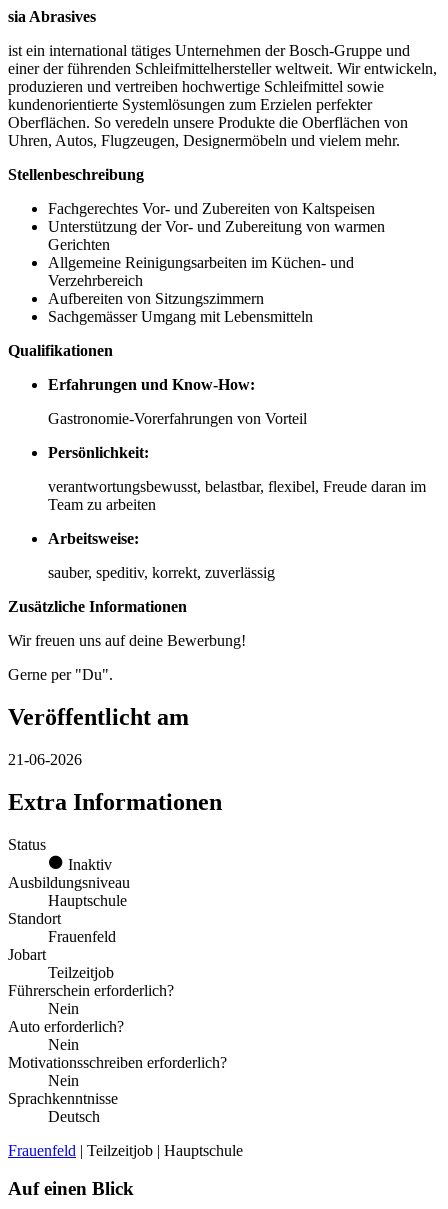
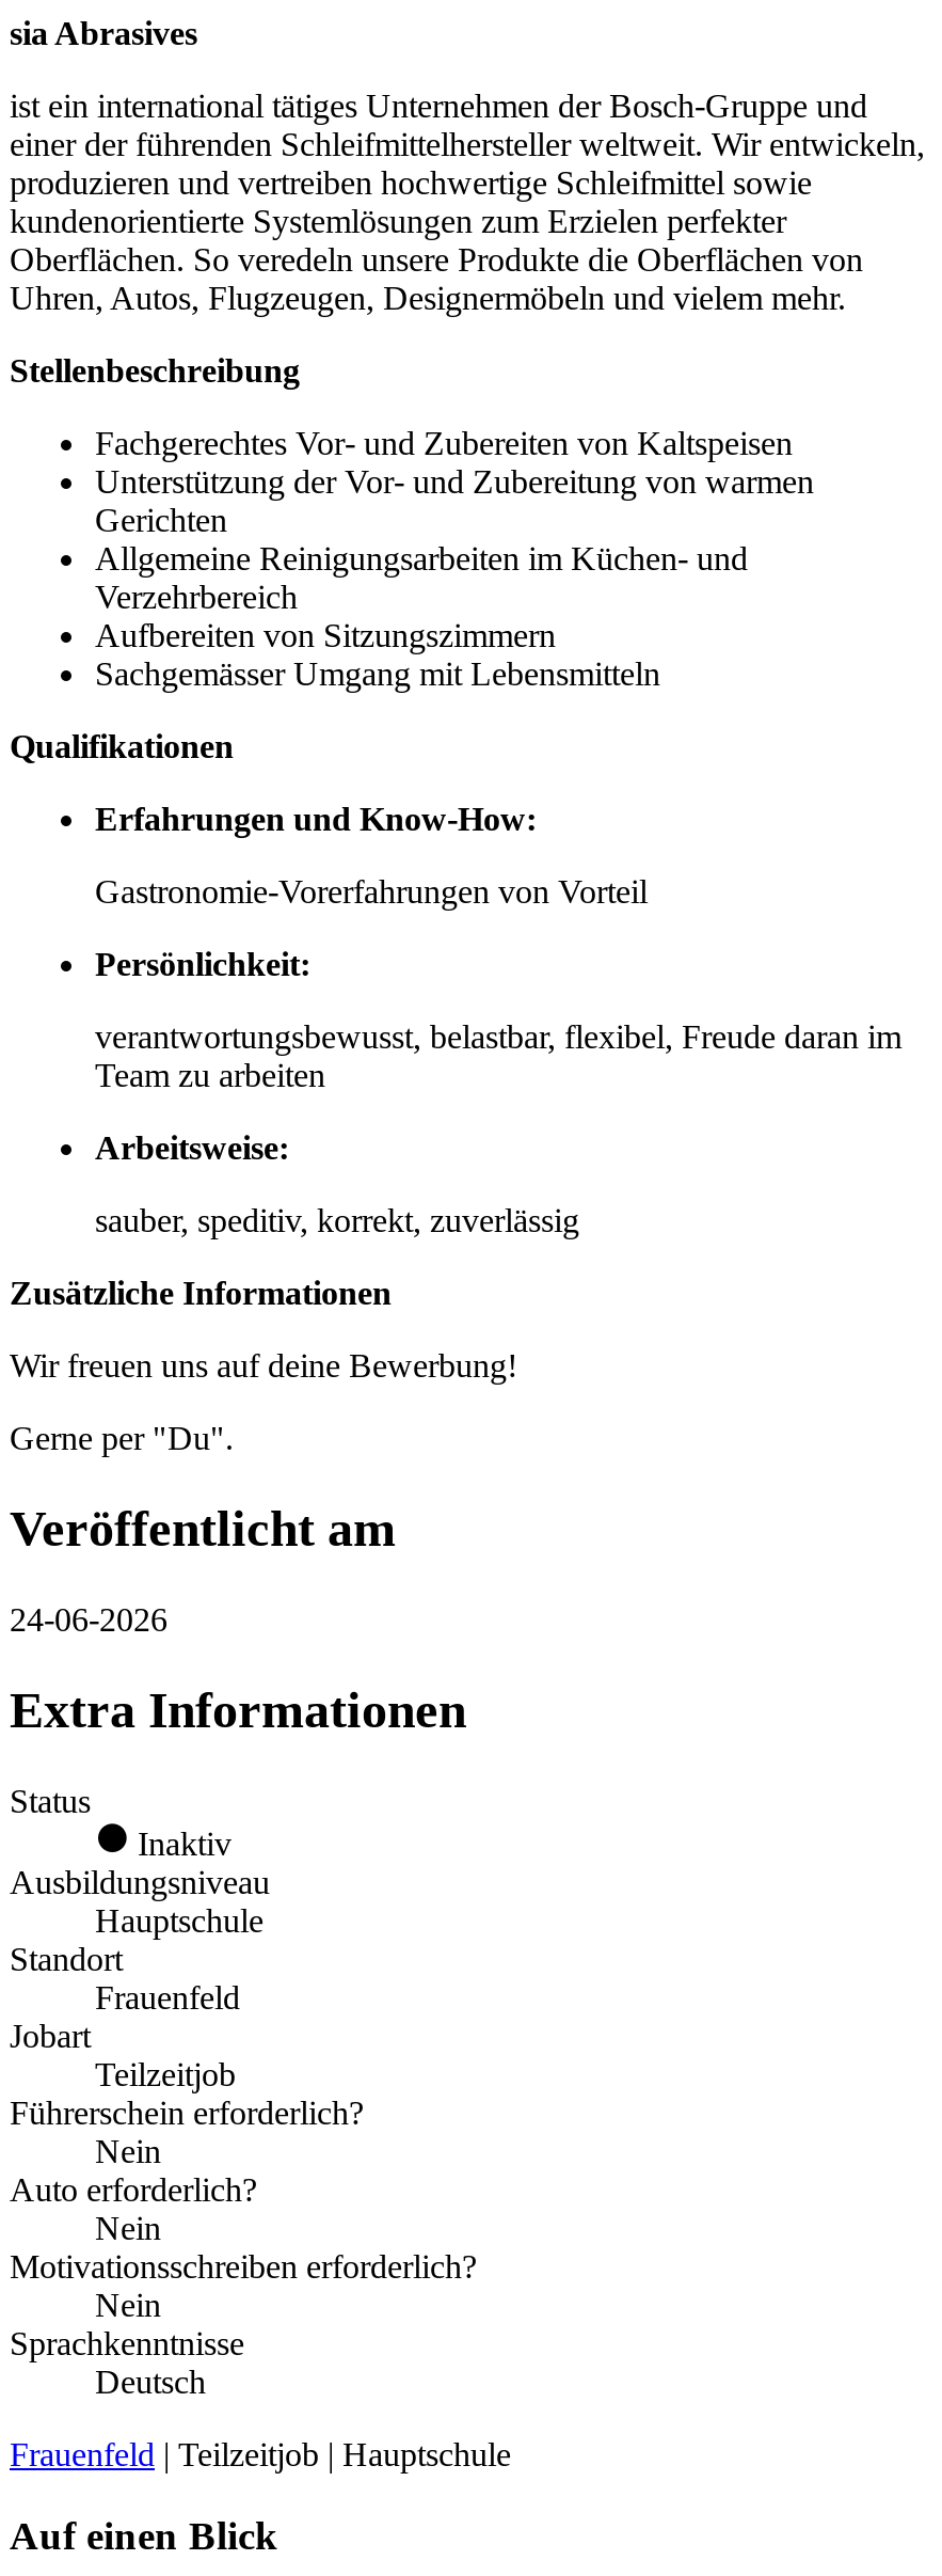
[8,751,82,768] 21-06-2026 -> [10,1601,167,1637] 24-06-2026

